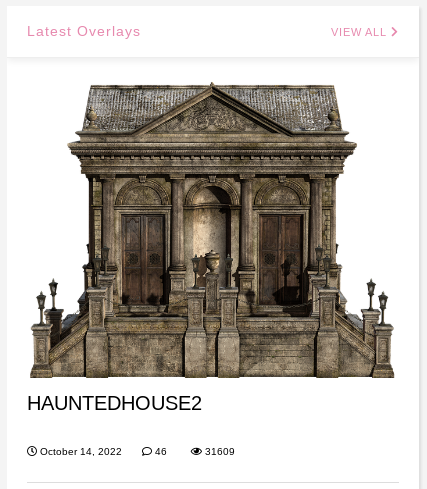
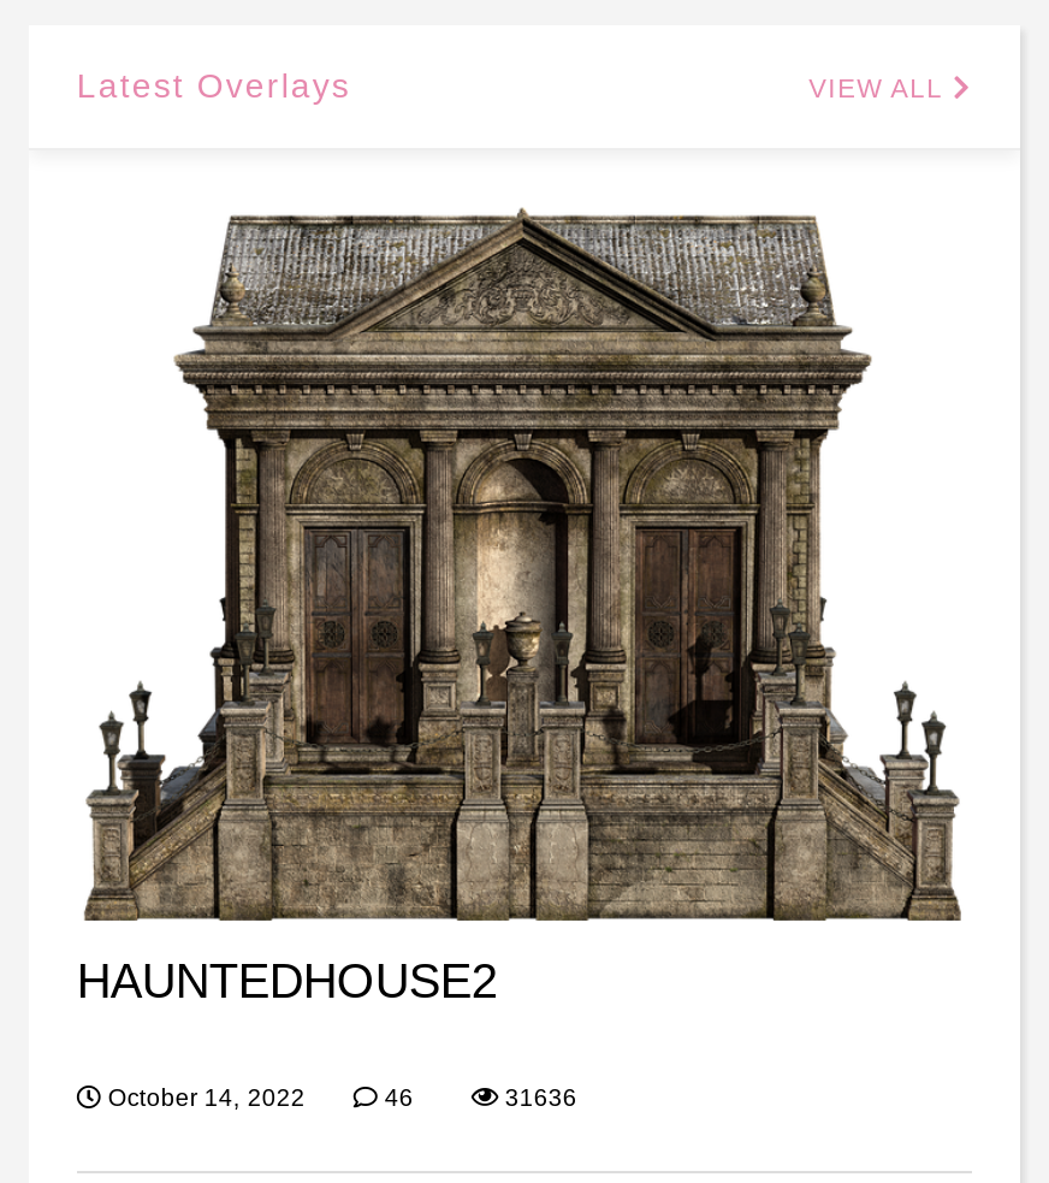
[205,446,235,457] 31609 -> [505,1085,577,1111] 31636

